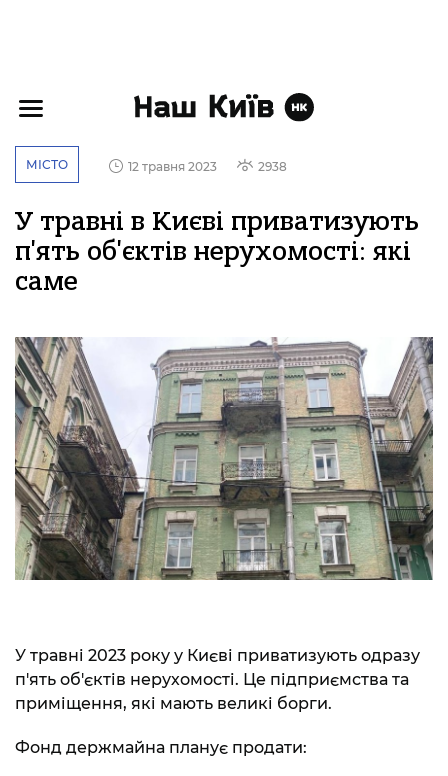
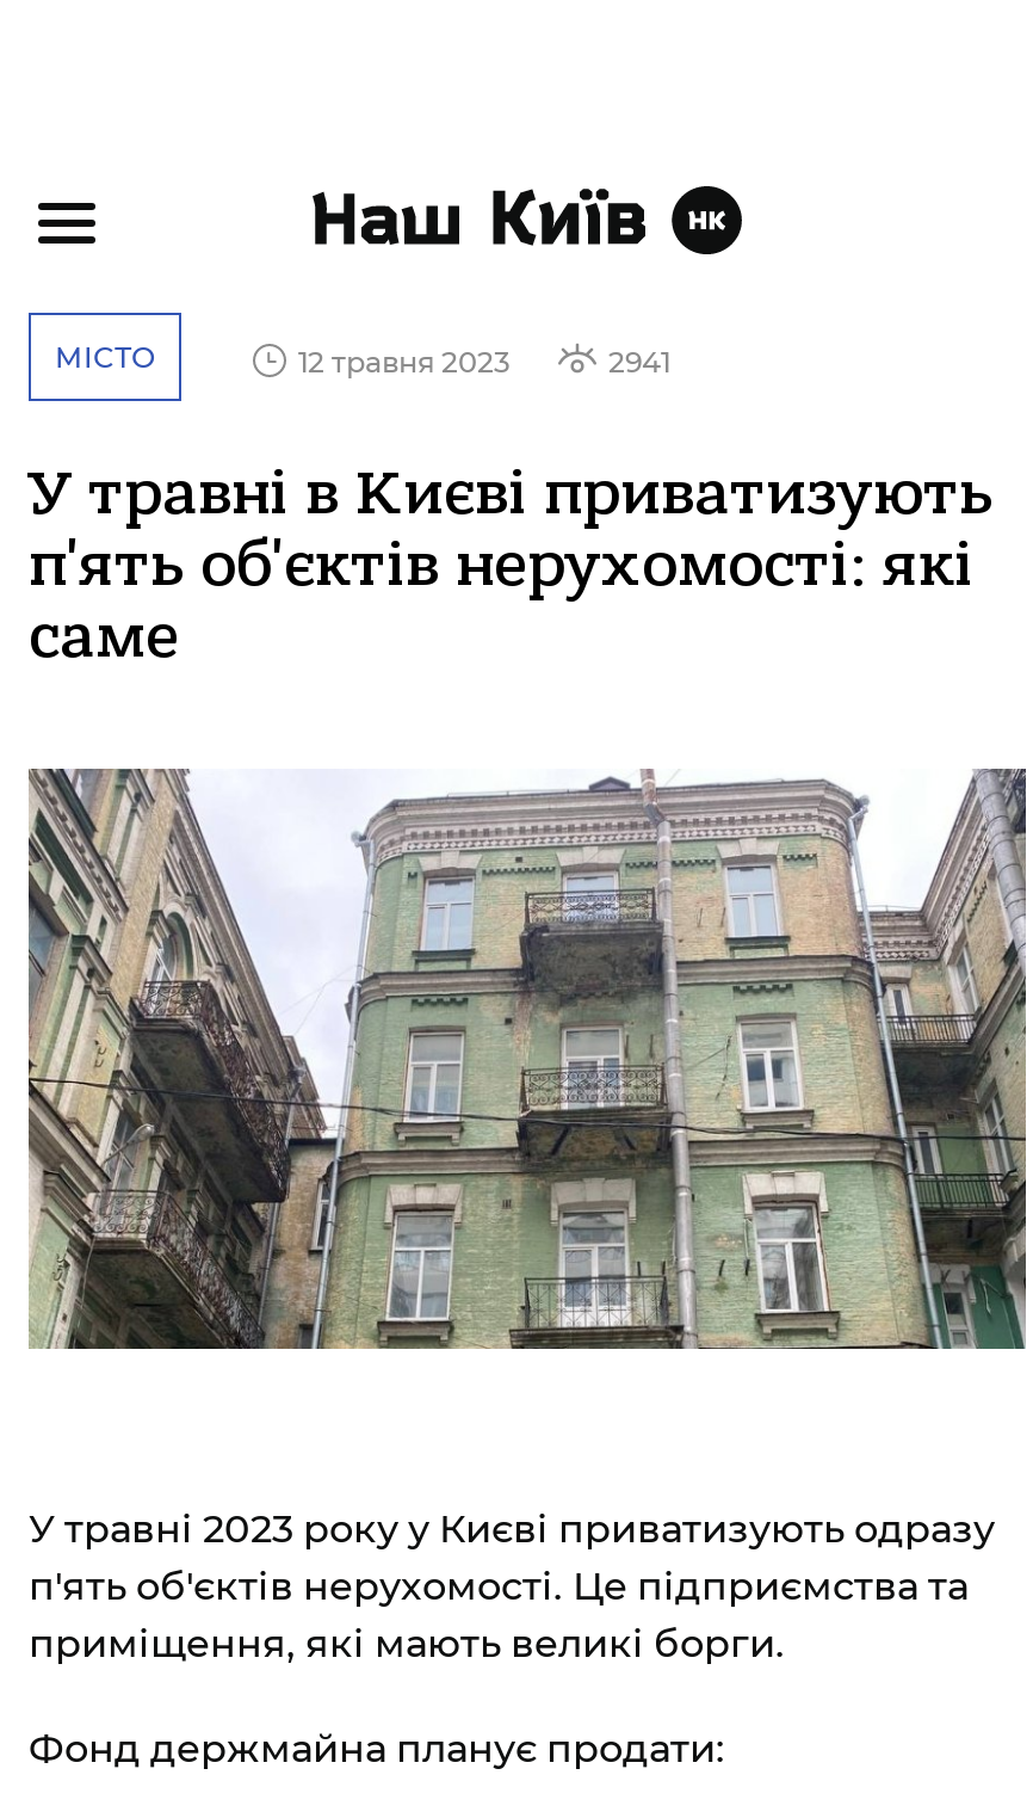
[258,159,287,174] 2938 -> [608,345,670,381] 2941

